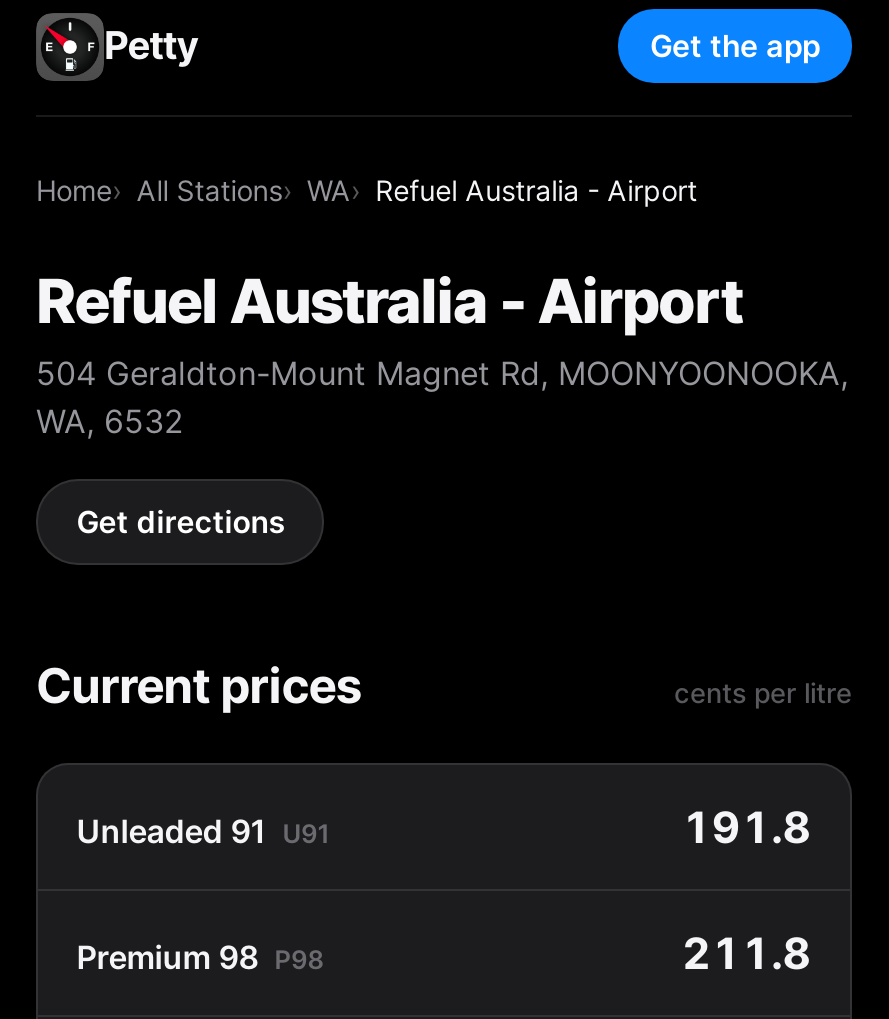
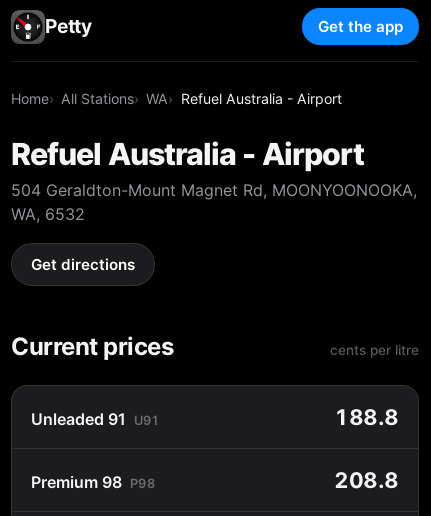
[682,800,812,852] 191.8 -> [334,404,399,430] 188.8
[682,926,812,978] 211.8 -> [334,466,399,492] 208.8

